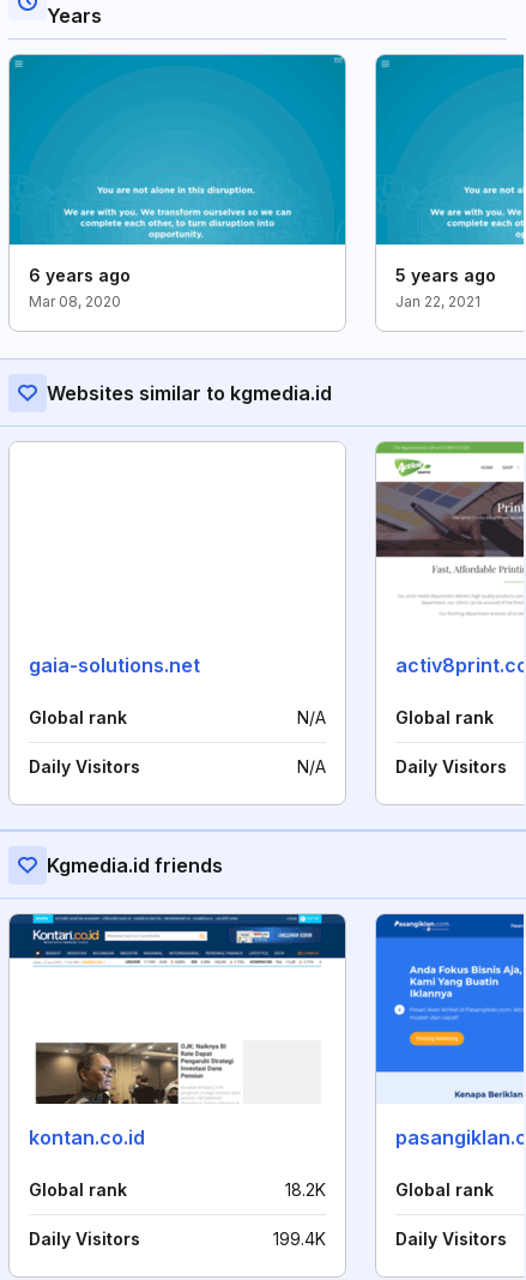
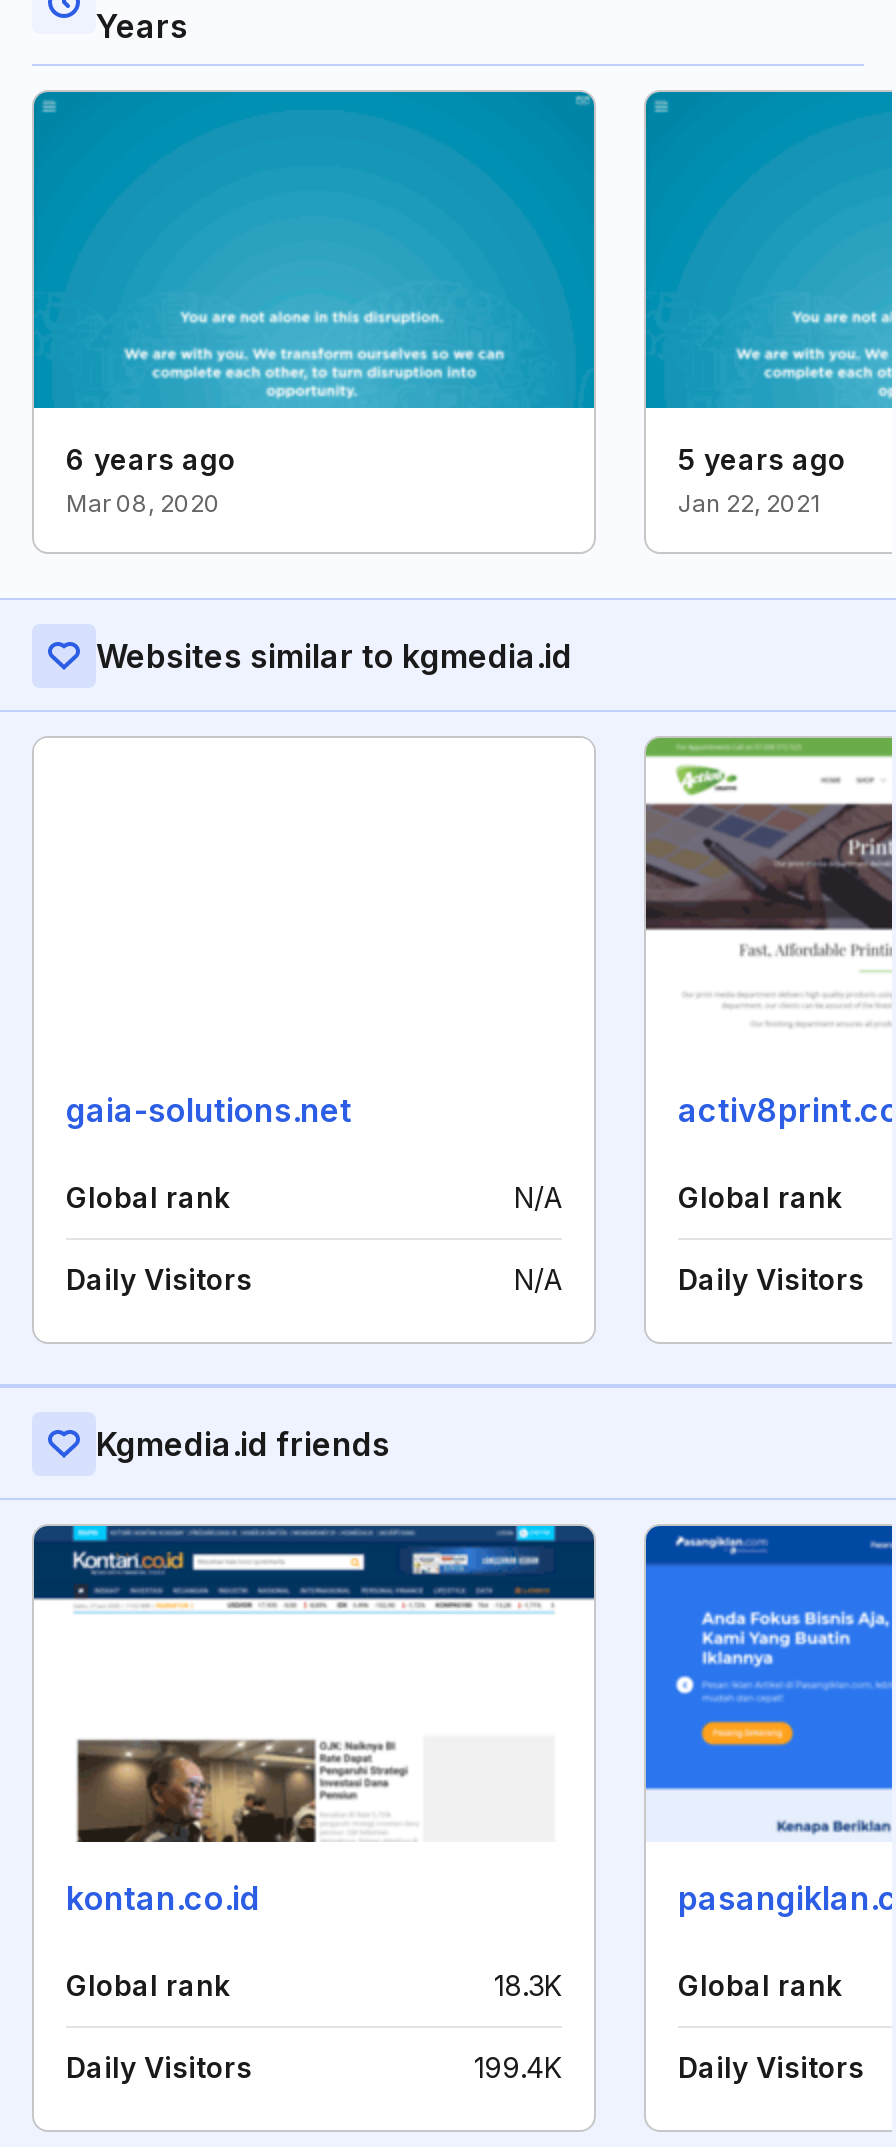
[285,1179,326,1200] 18.2K -> [494,1968,562,2002] 18.3K

